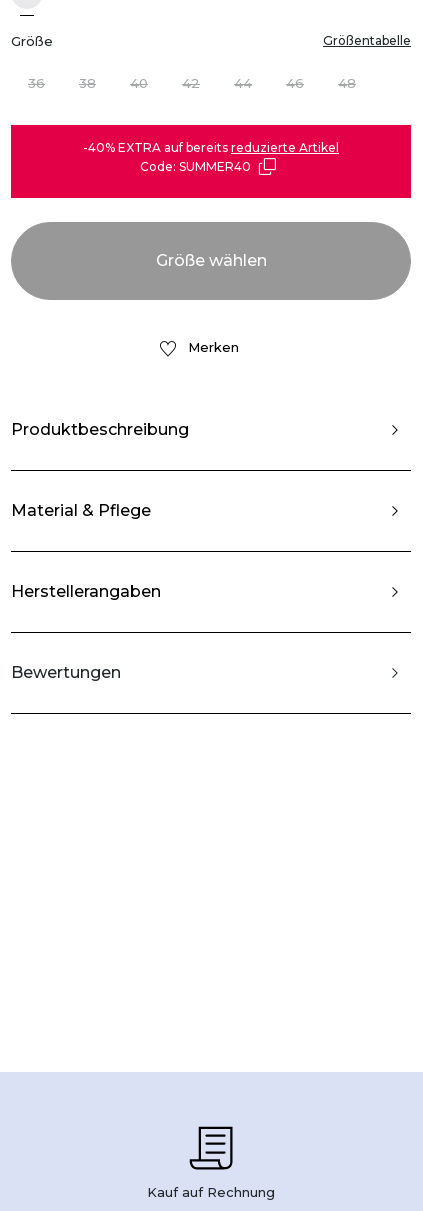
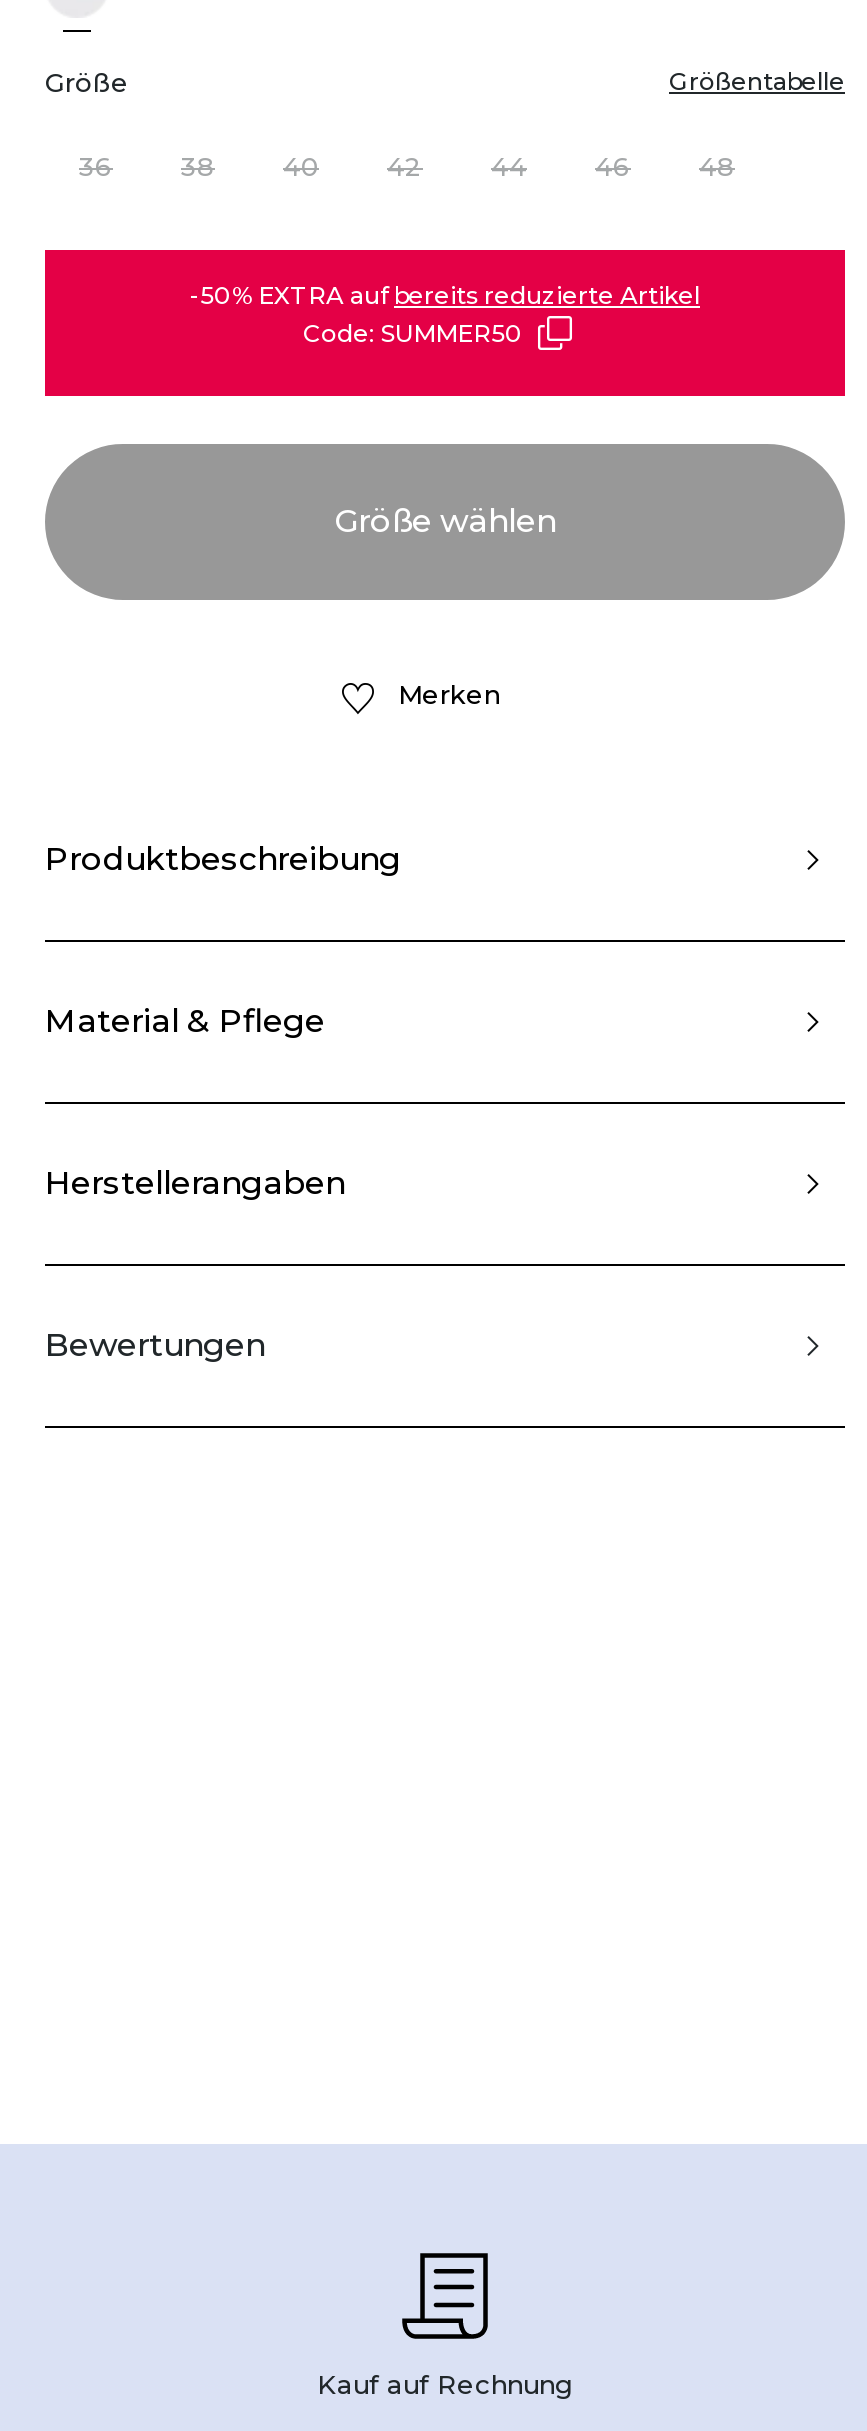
[83,140,339,155] -40% EXTRA auf bereits reduzierte Artikel -> [190,279,700,309] -50% EXTRA auf bereits reduzierte Artikel
[139,159,250,174] Code: SUMMER40 -> [303,317,523,347] Code: SUMMER50

